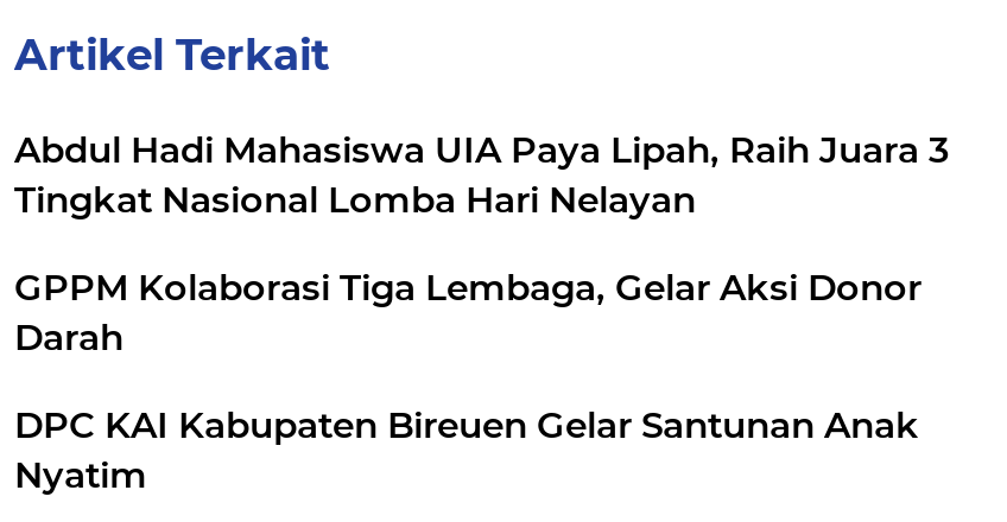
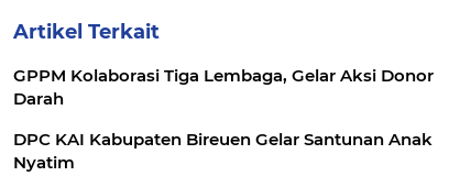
[14,127,950,222] Abdul Hadi Mahasiswa UIA Paya Lipah, Raih Juara 3 | Tingkat Nasional Lomba Hari Nelayan -> none

